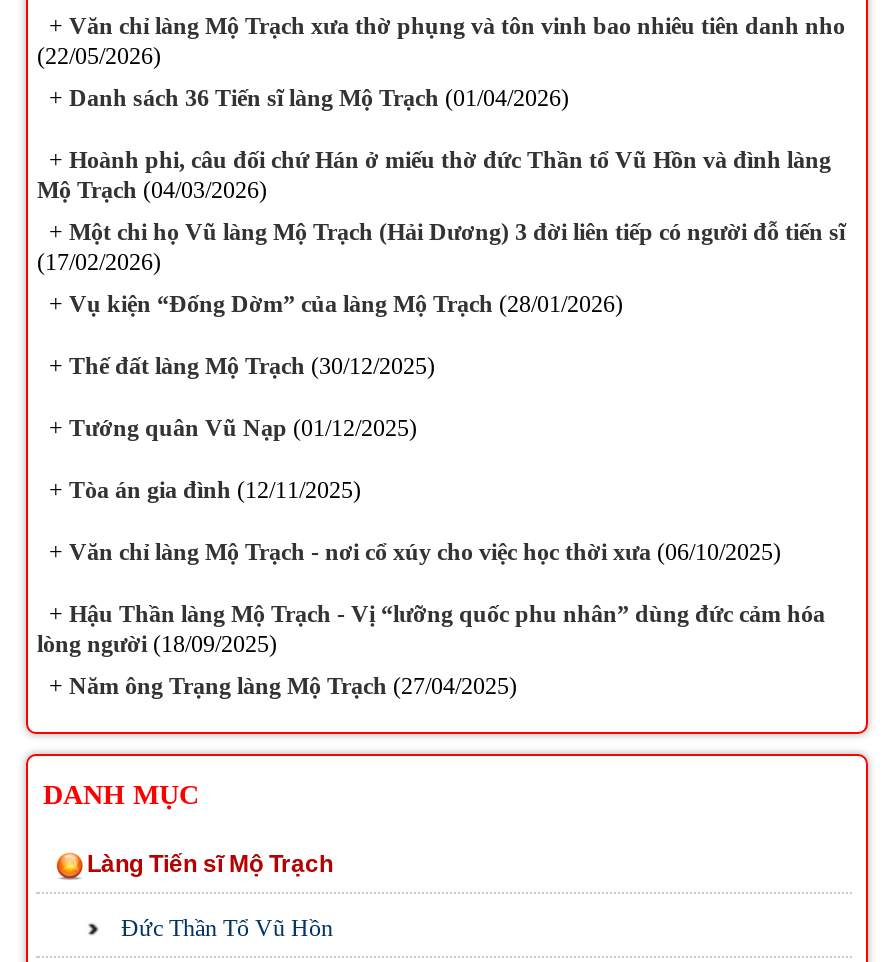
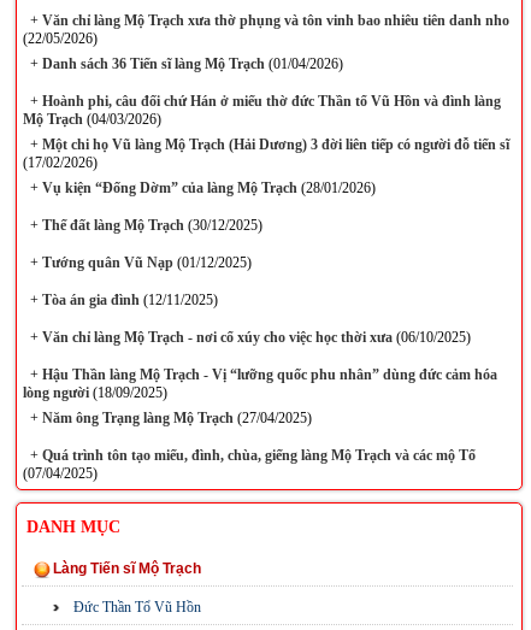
none -> [22,447,475,482] + Quá trình tôn tạo miếu, đình, chùa, giếng làng Mộ Trạch và các mộ Tổ | (07/04/2025)

